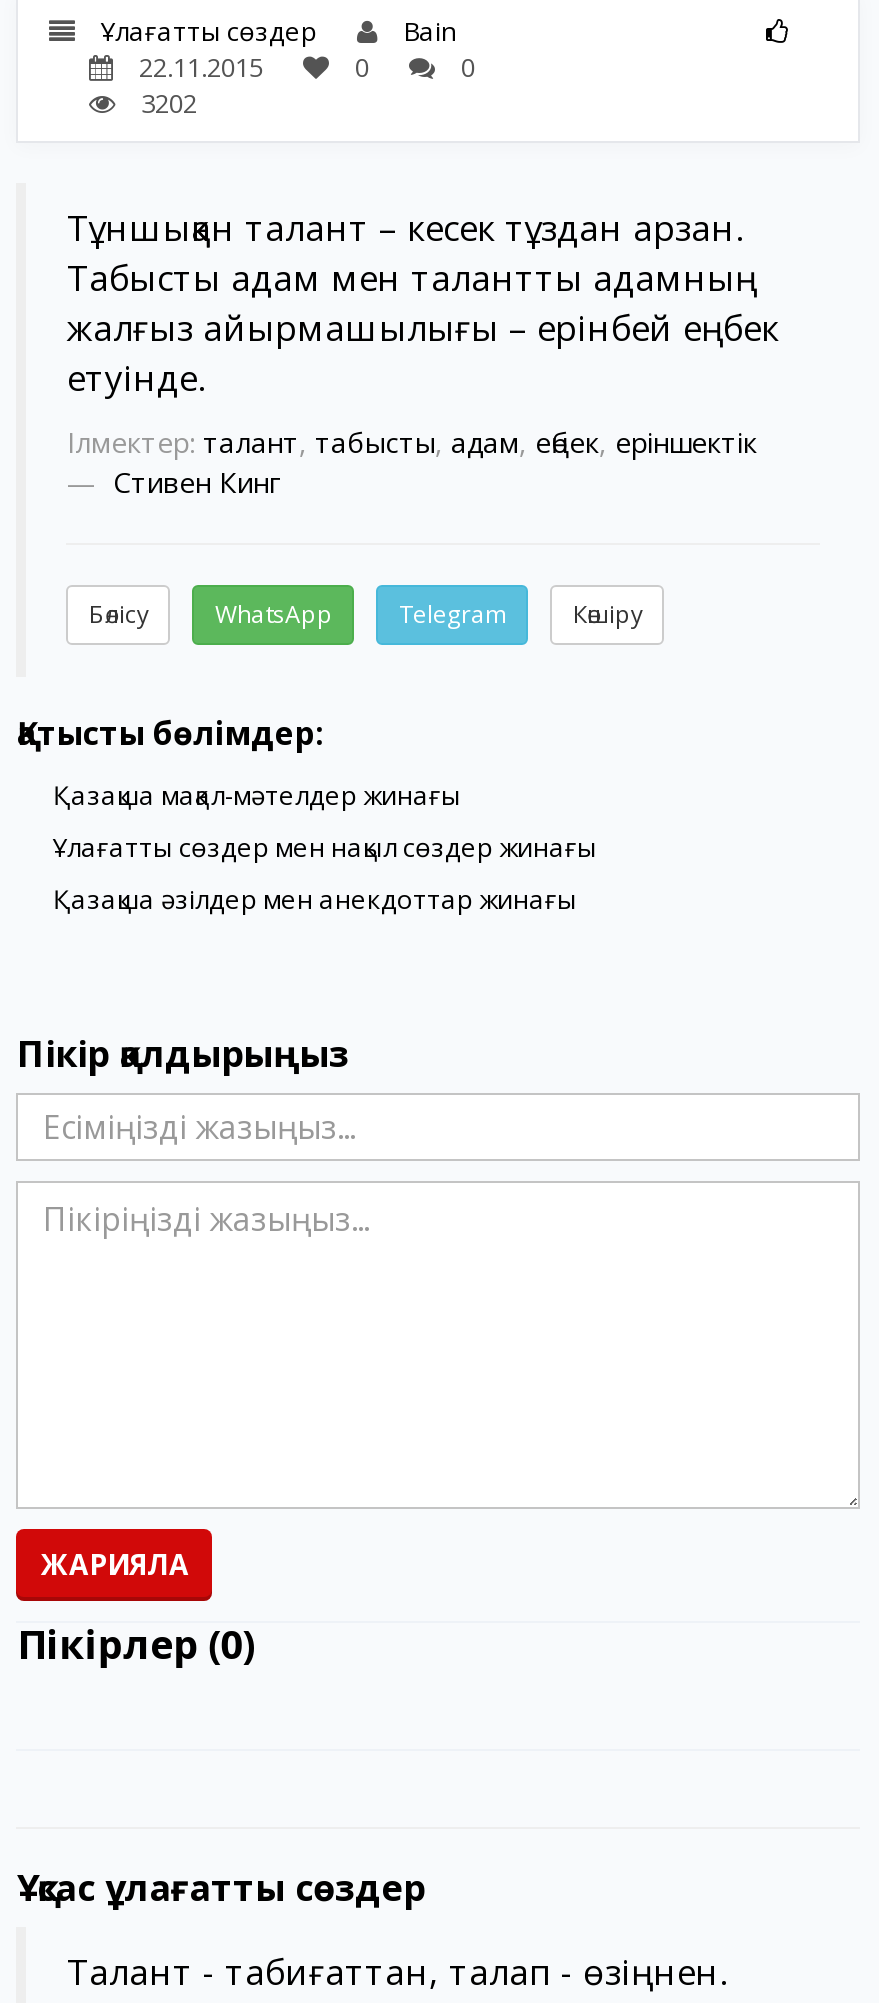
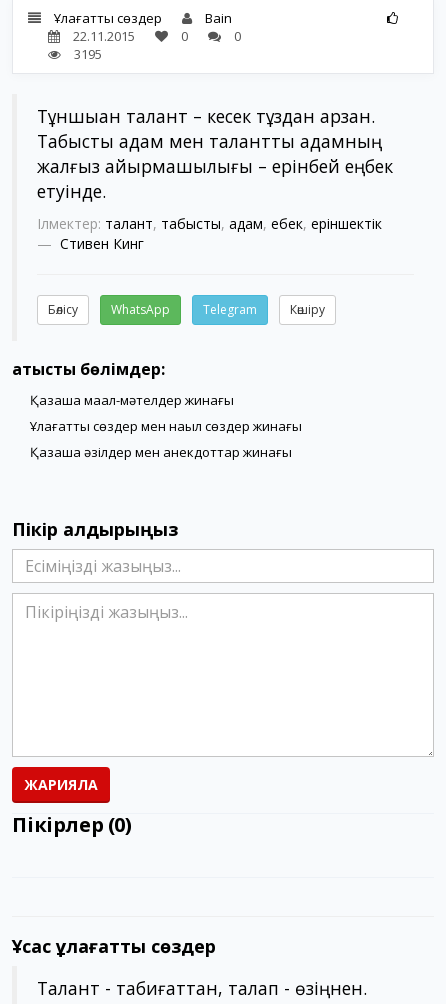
[135,85,197,121] 3202 -> [71,45,102,63] 3195

